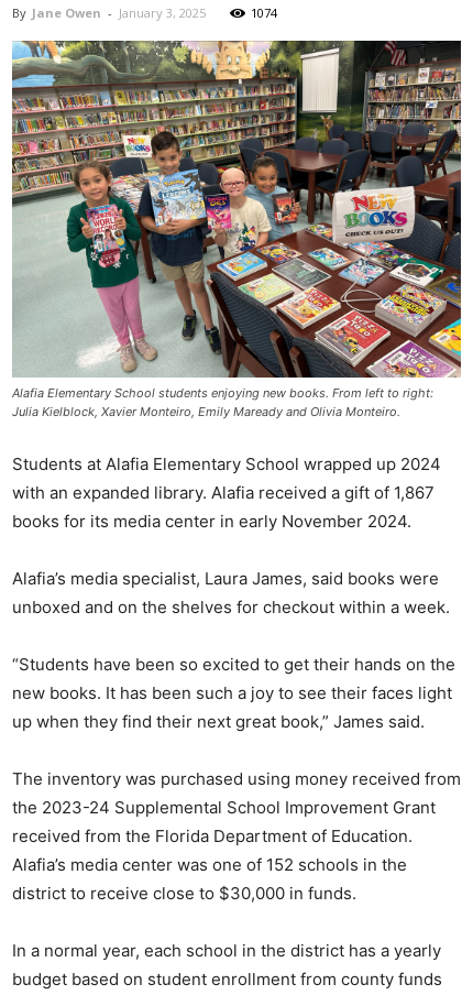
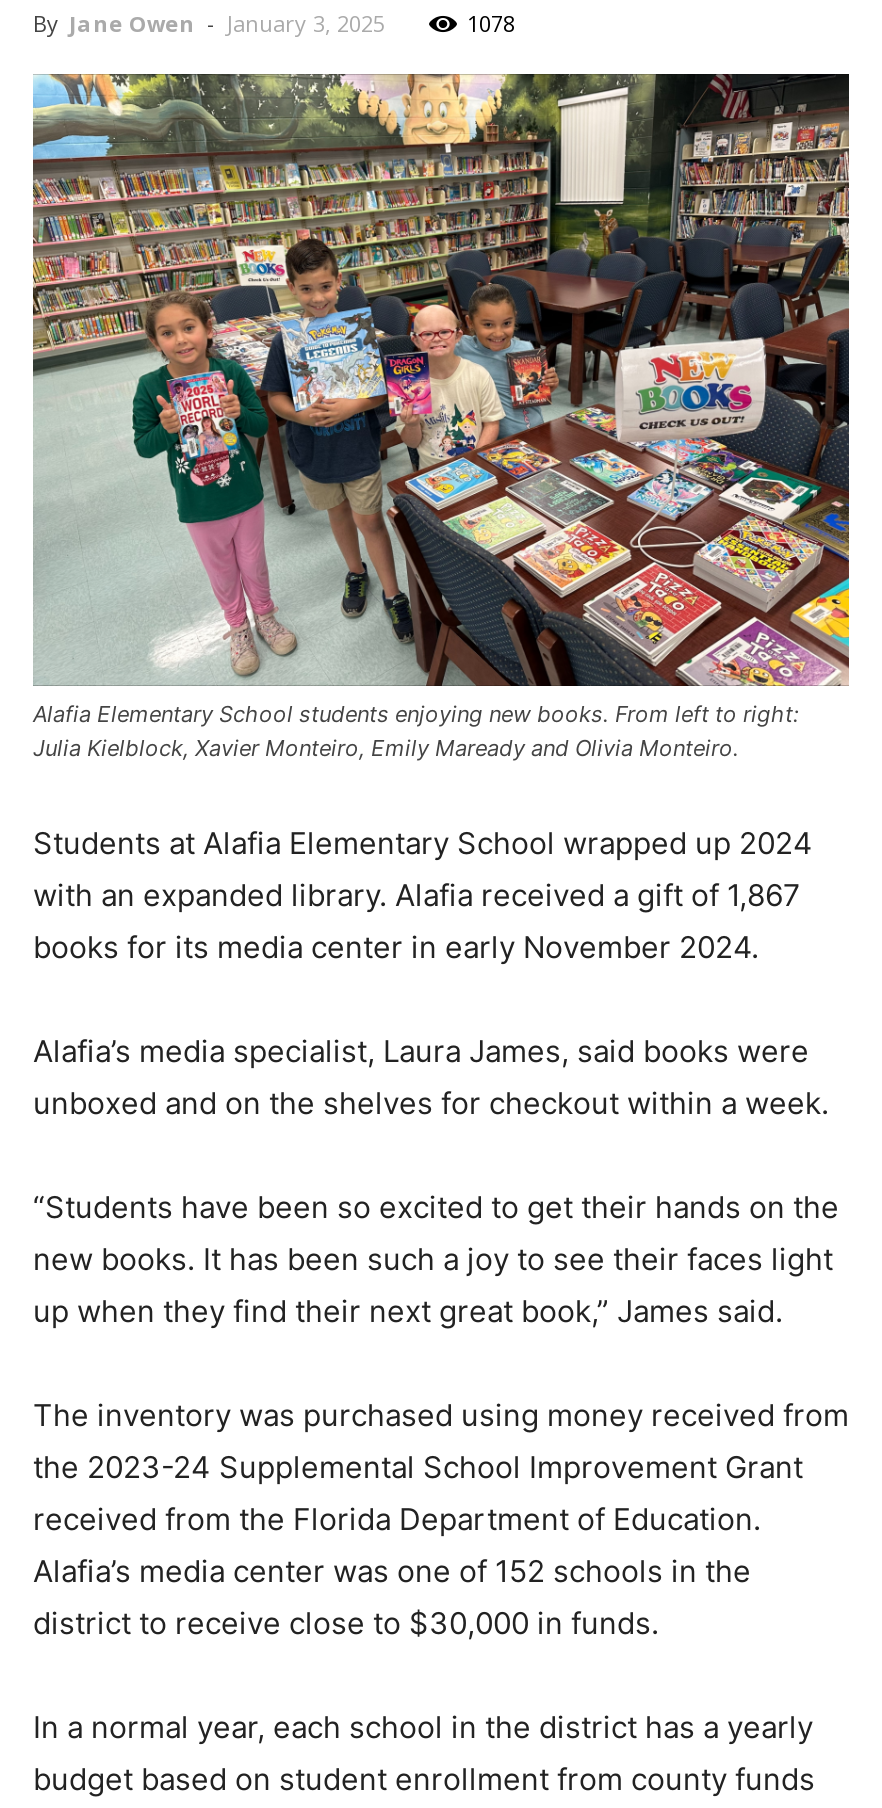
[251,4,277,21] 1074 -> [467,8,515,38] 1078

